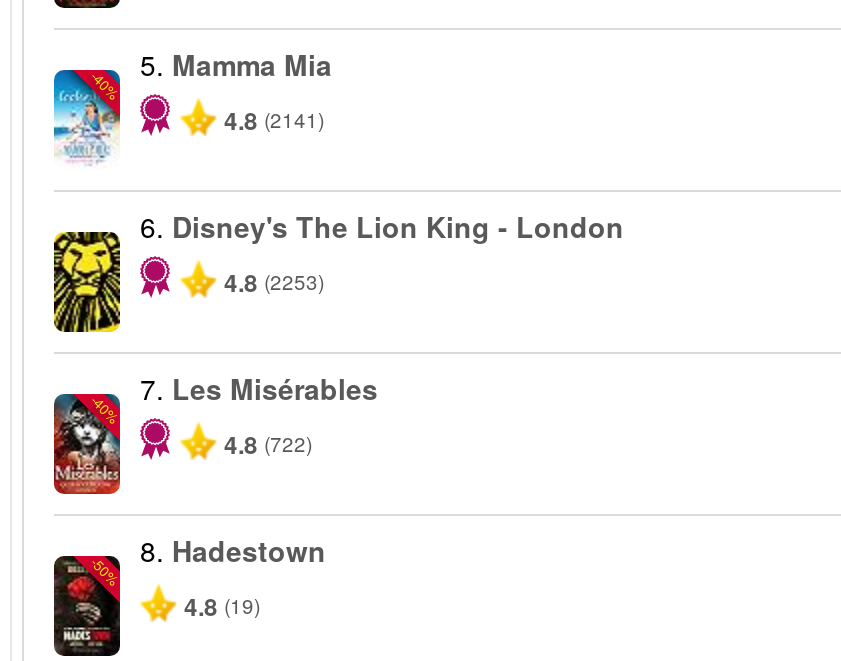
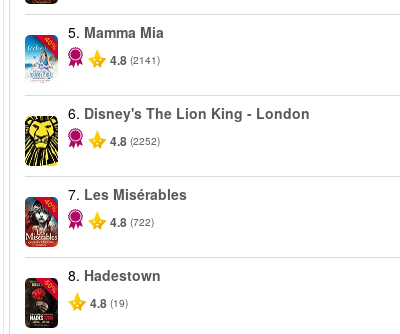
[224,264,324,300] 4.8 (2253) -> [110,132,160,150] 4.8 (2252)

